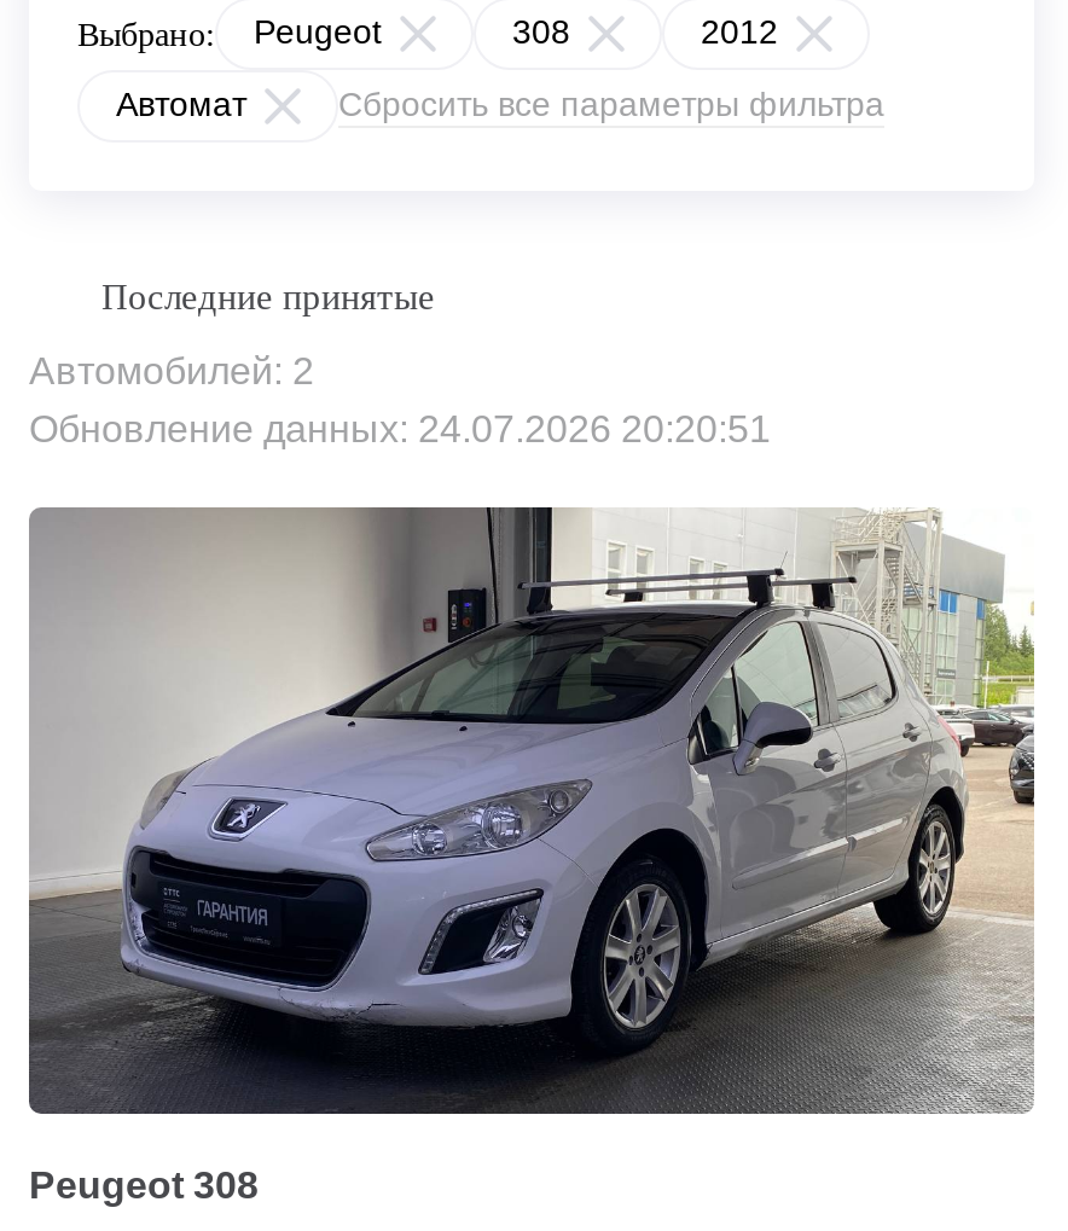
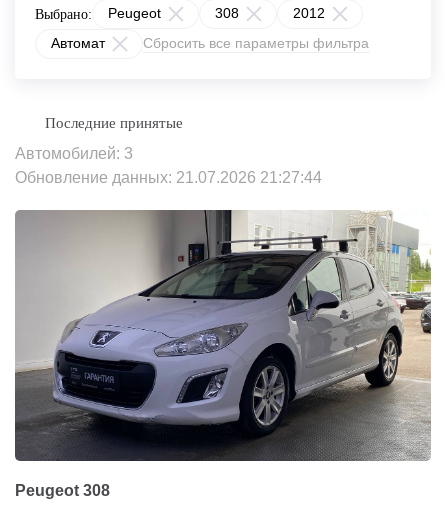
[29,350,314,391] Автомобилей: 2 -> [15,145,133,162] Автомобилей: 3
[29,408,771,449] Обновление данных: 24.07.2026 20:20:51 -> [15,169,322,186] Обновление данных: 21.07.2026 21:27:44

